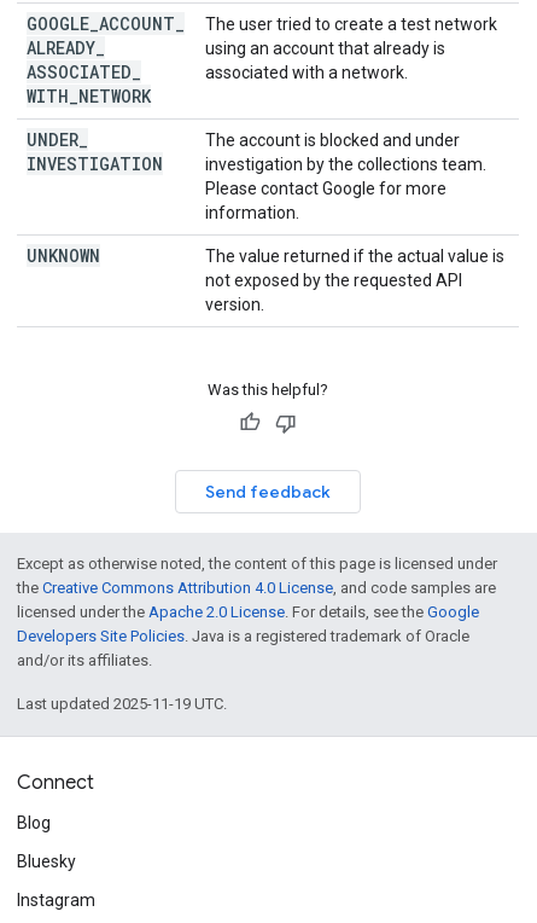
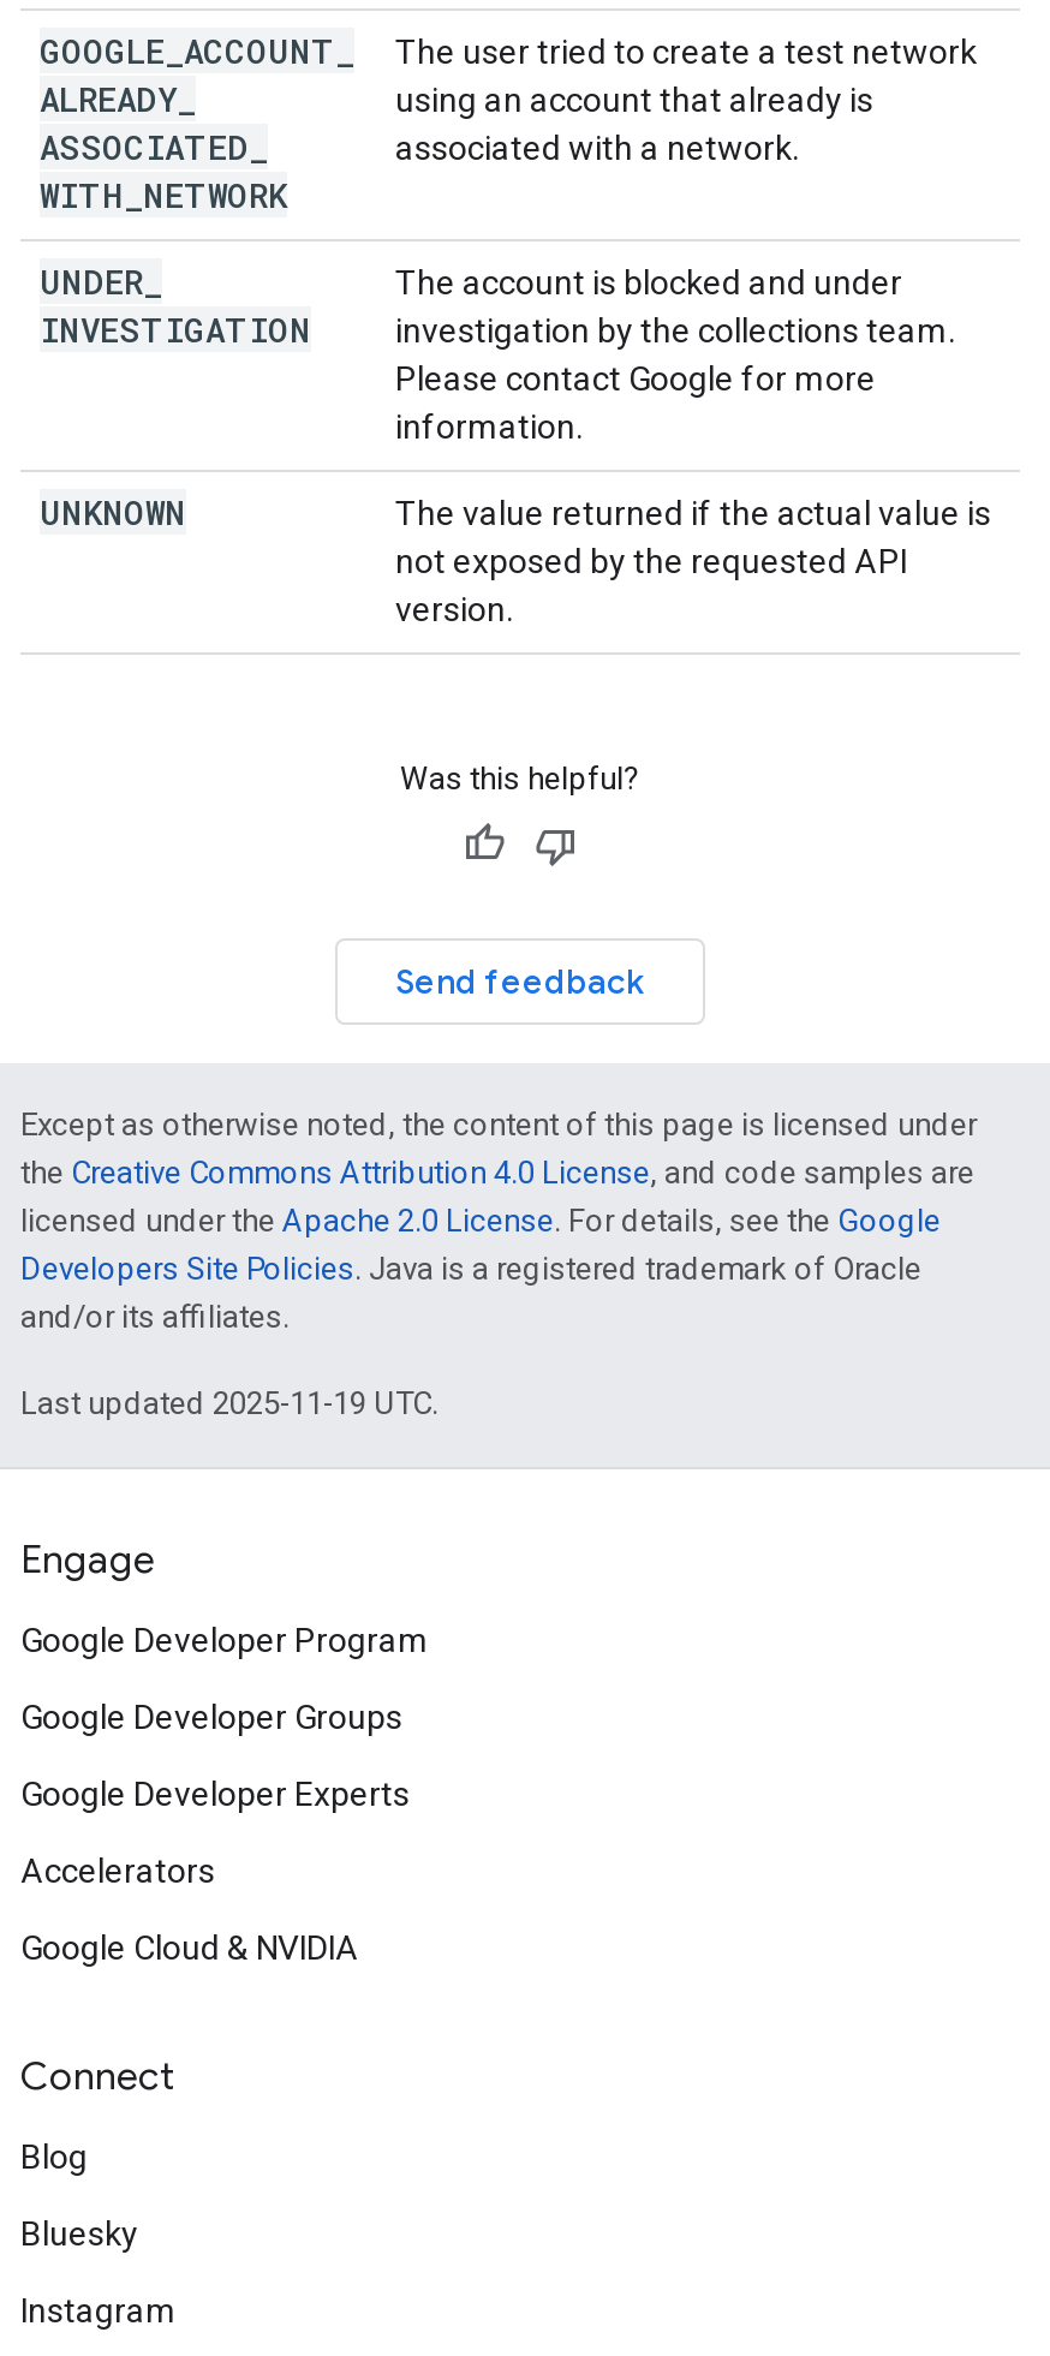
none -> [20,1537,429,1967] Engage | Google Developer Program | Google Developer Groups | Google Developer Experts | Accelerators | Google Cloud & NVIDIA

